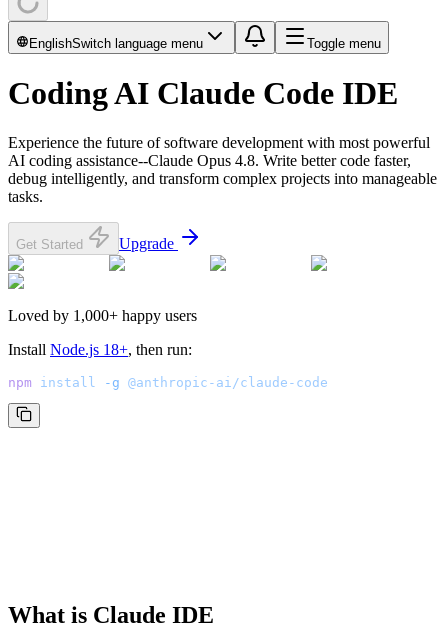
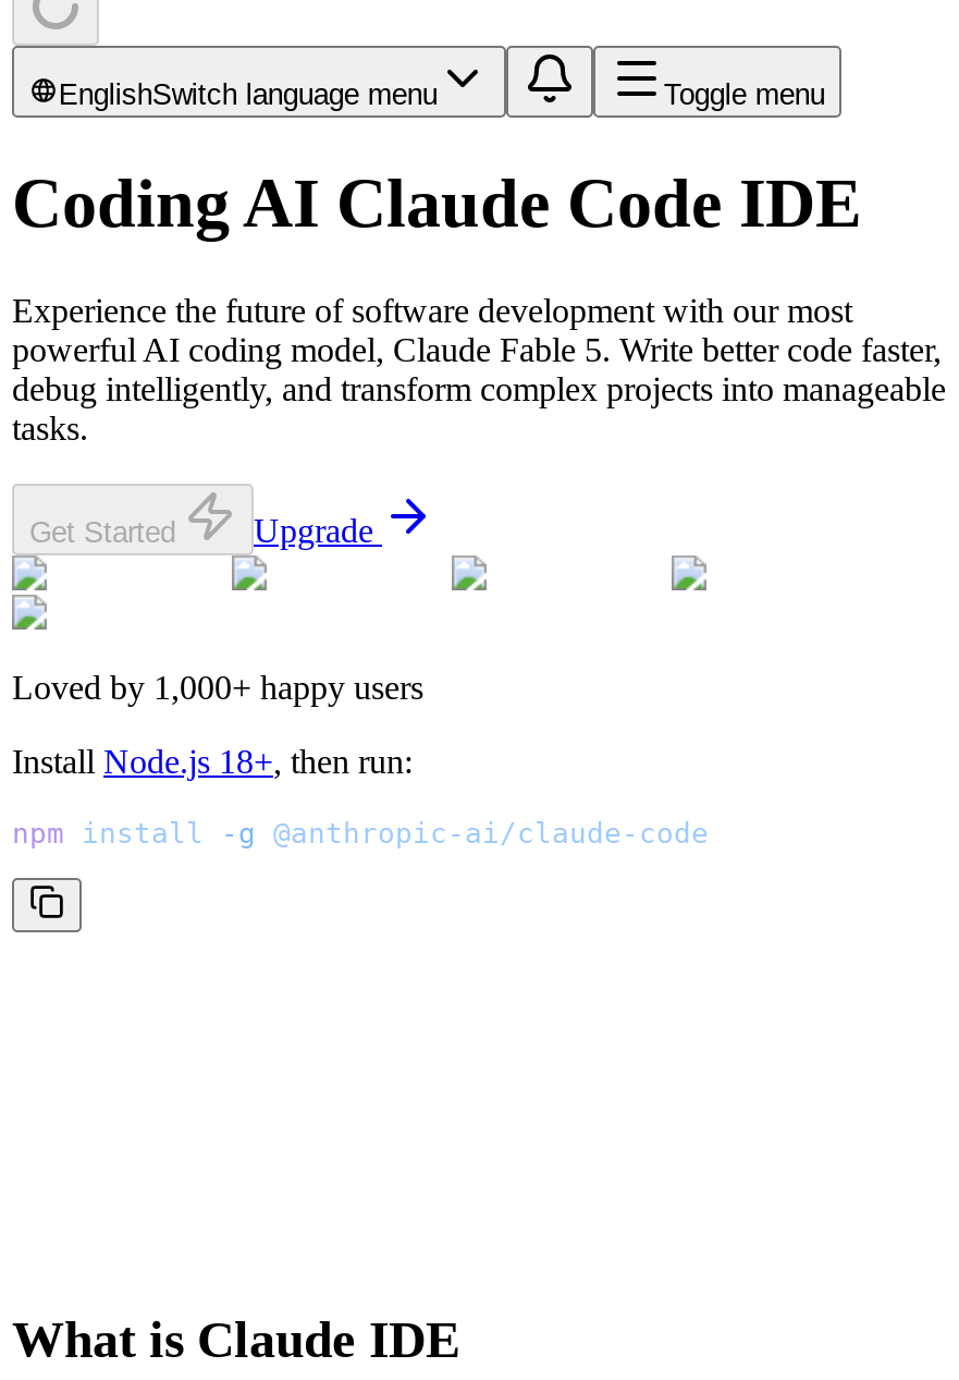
[8,134,430,169] Experience the future of software development with most powerful | AI coding assistance--Claude Opus 4.8. Write better code faster, -> [12,292,942,368] Experience the future of software development with our most | powerful AI coding model, Claude Fable 5. Write better code faster,

